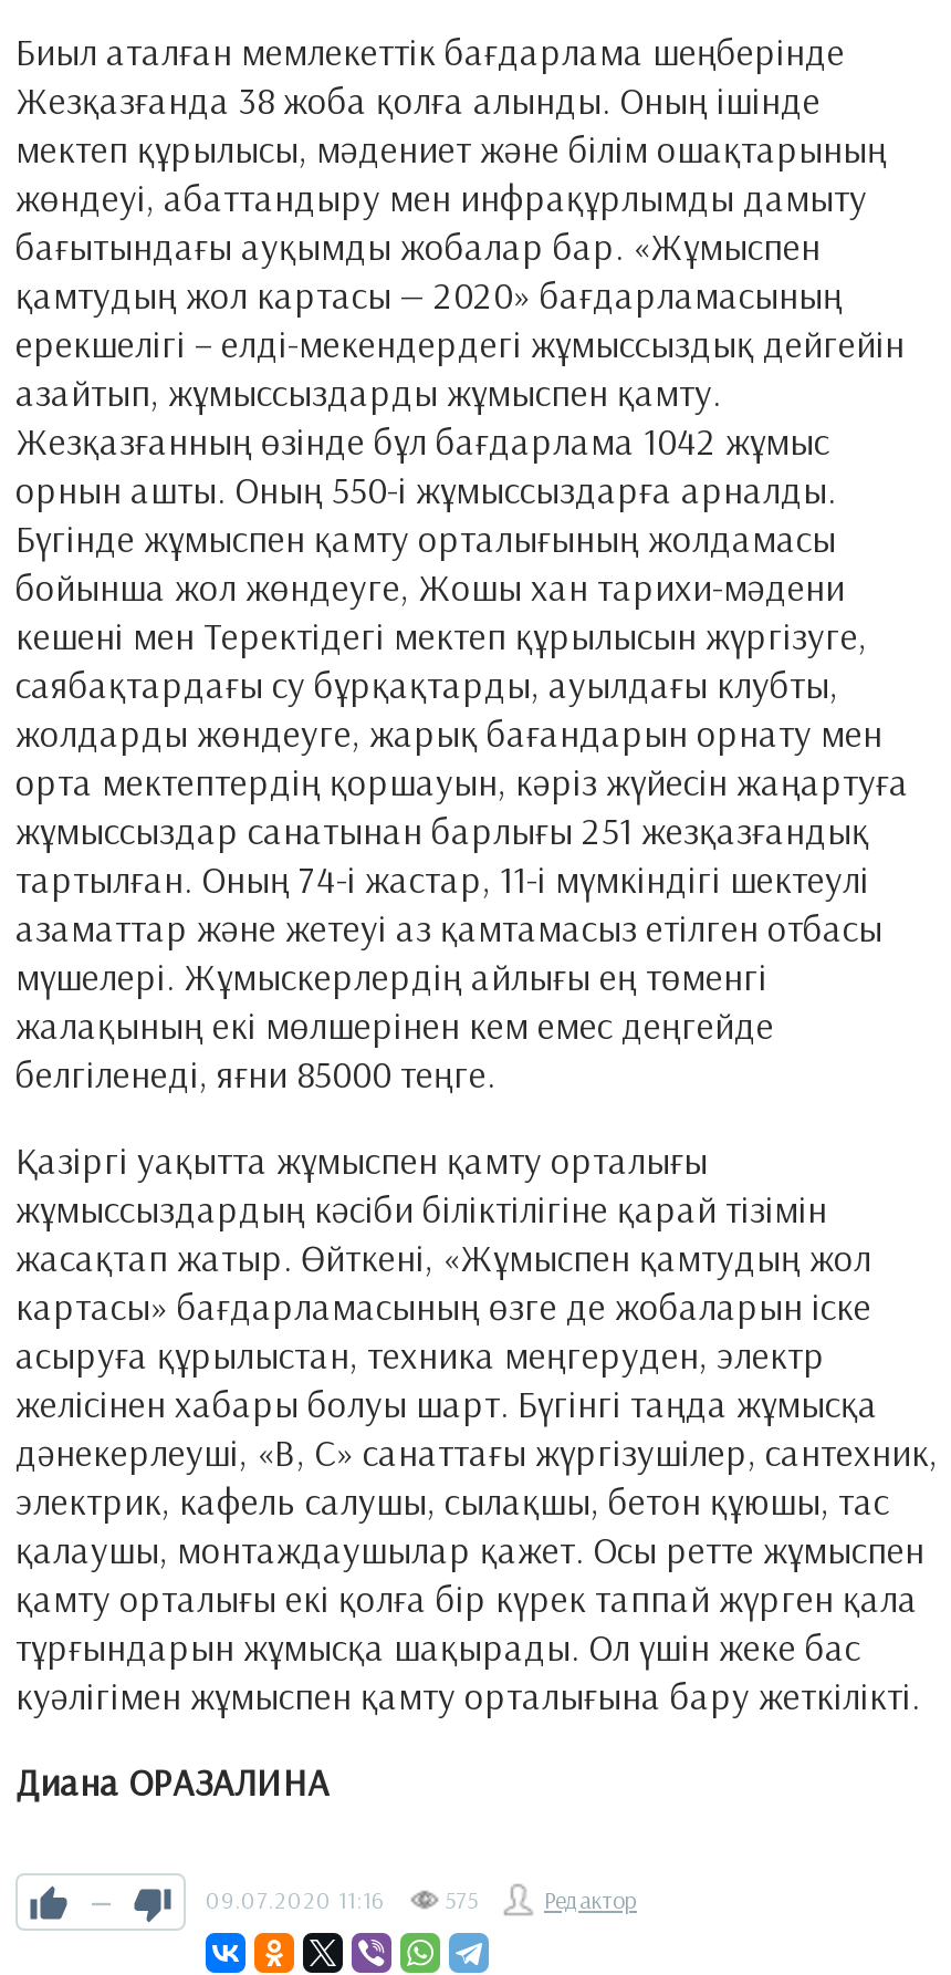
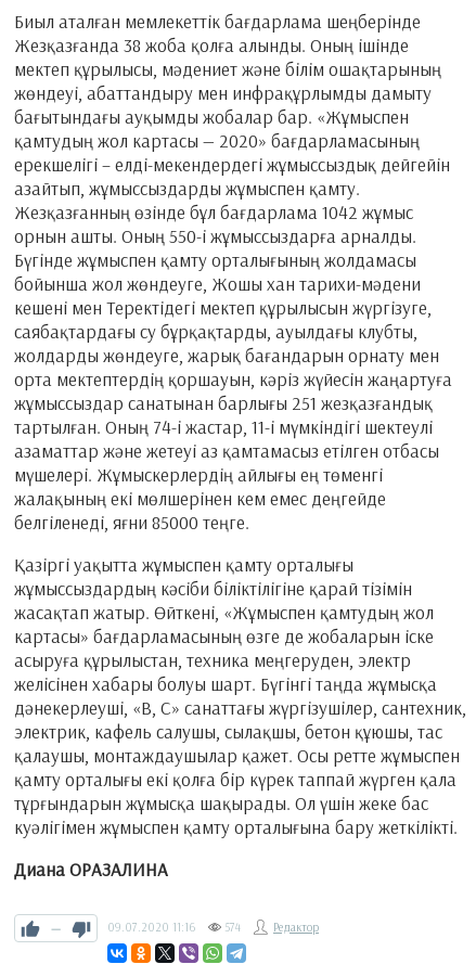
[206,1885,478,1916] 09.07.2020 11:16 575 -> [107,920,241,935] 09.07.2020 11:16 574

